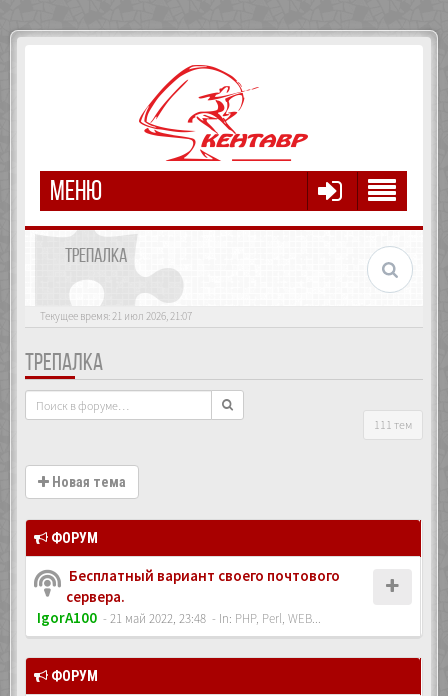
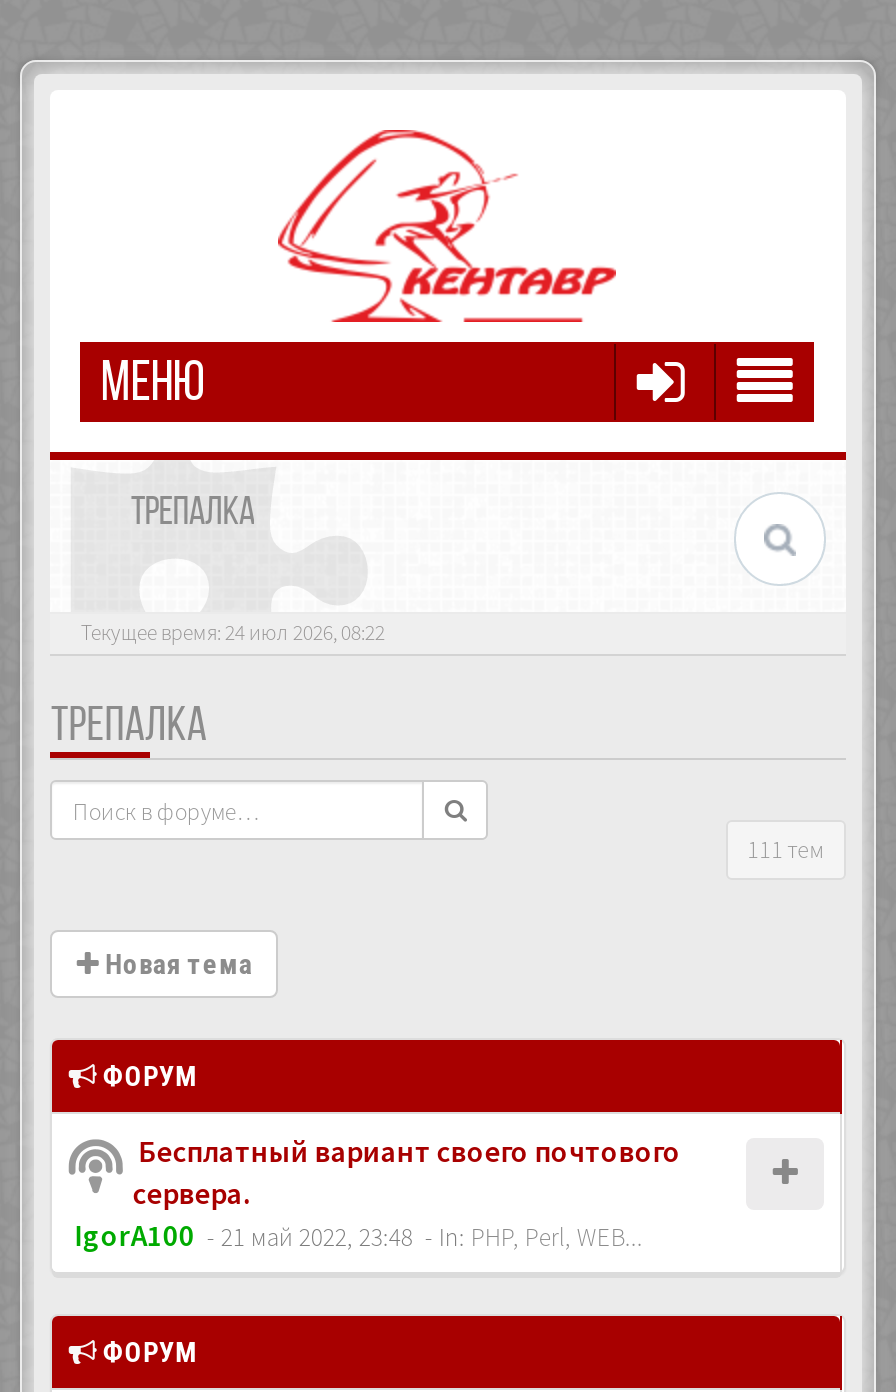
[40,309,192,323] Текущее время: 21 июл 2026, 21:07 -> [81,618,385,646] Текущее время: 24 июл 2026, 08:22

